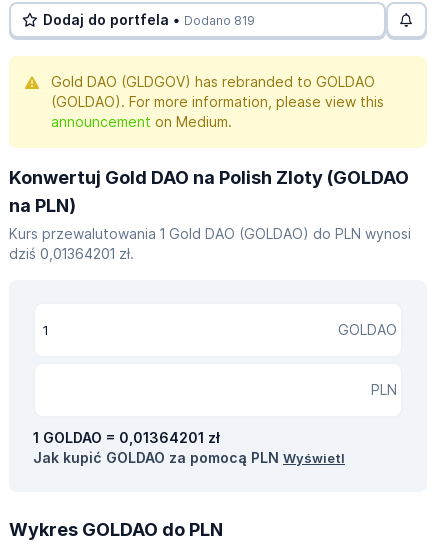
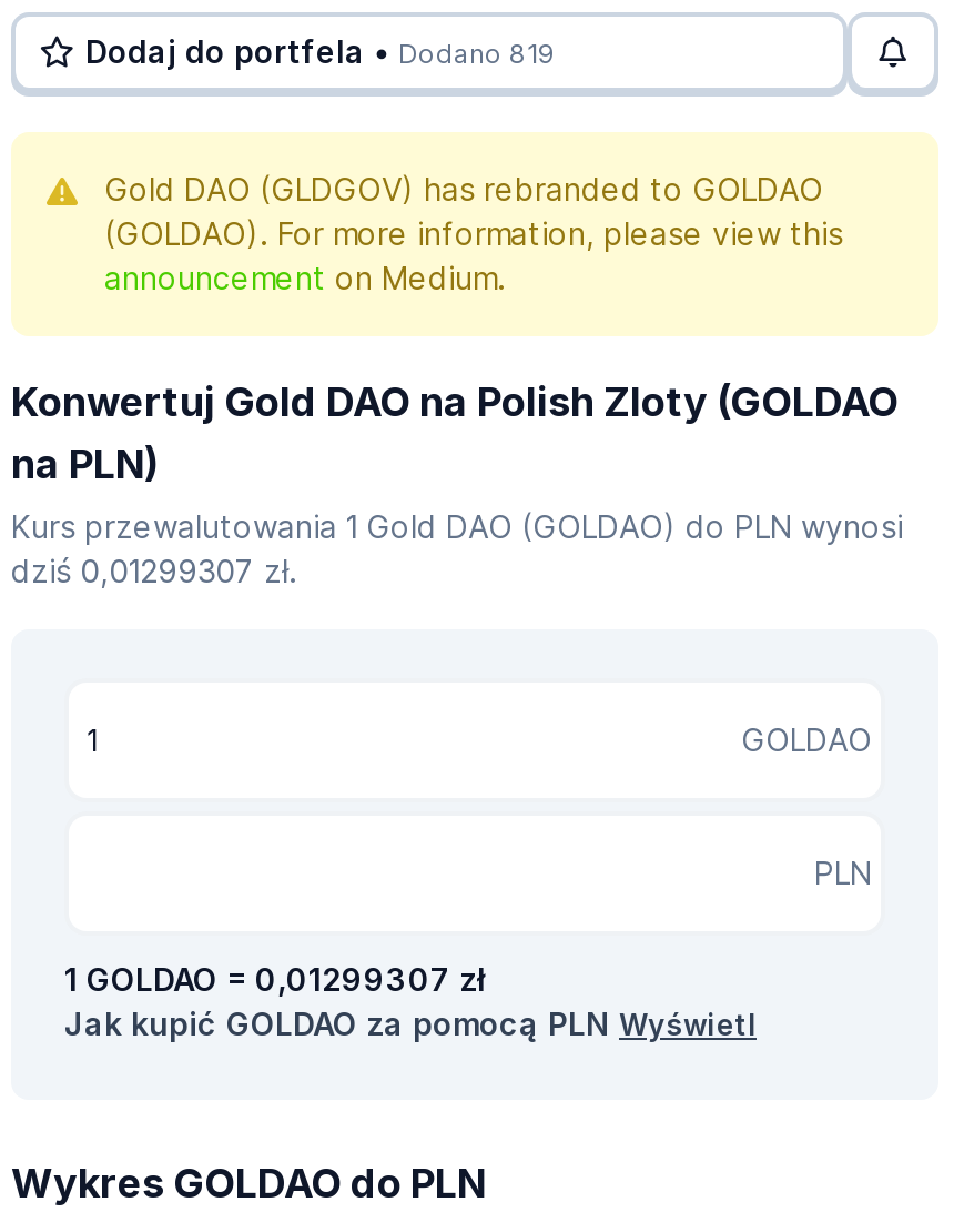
[9,245,134,262] dziś 0,01364201 zł. -> [11,552,297,589] dziś 0,01299307 zł.
[33,429,220,446] 1 GOLDAO = 0,01364201 zł -> [64,960,486,998] 1 GOLDAO = 0,01299307 zł

